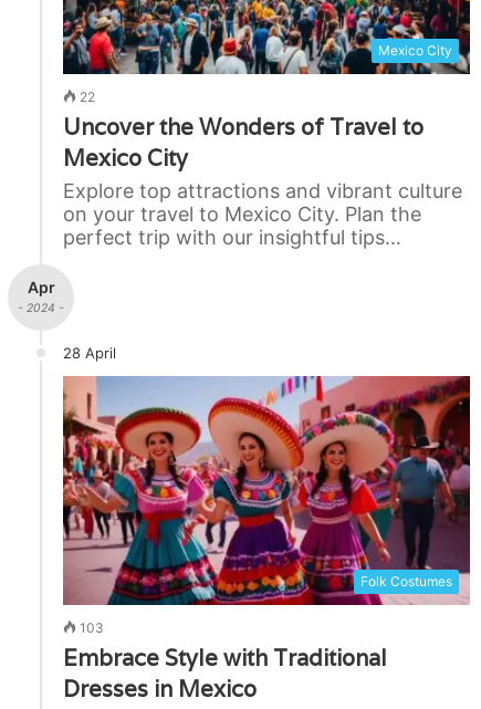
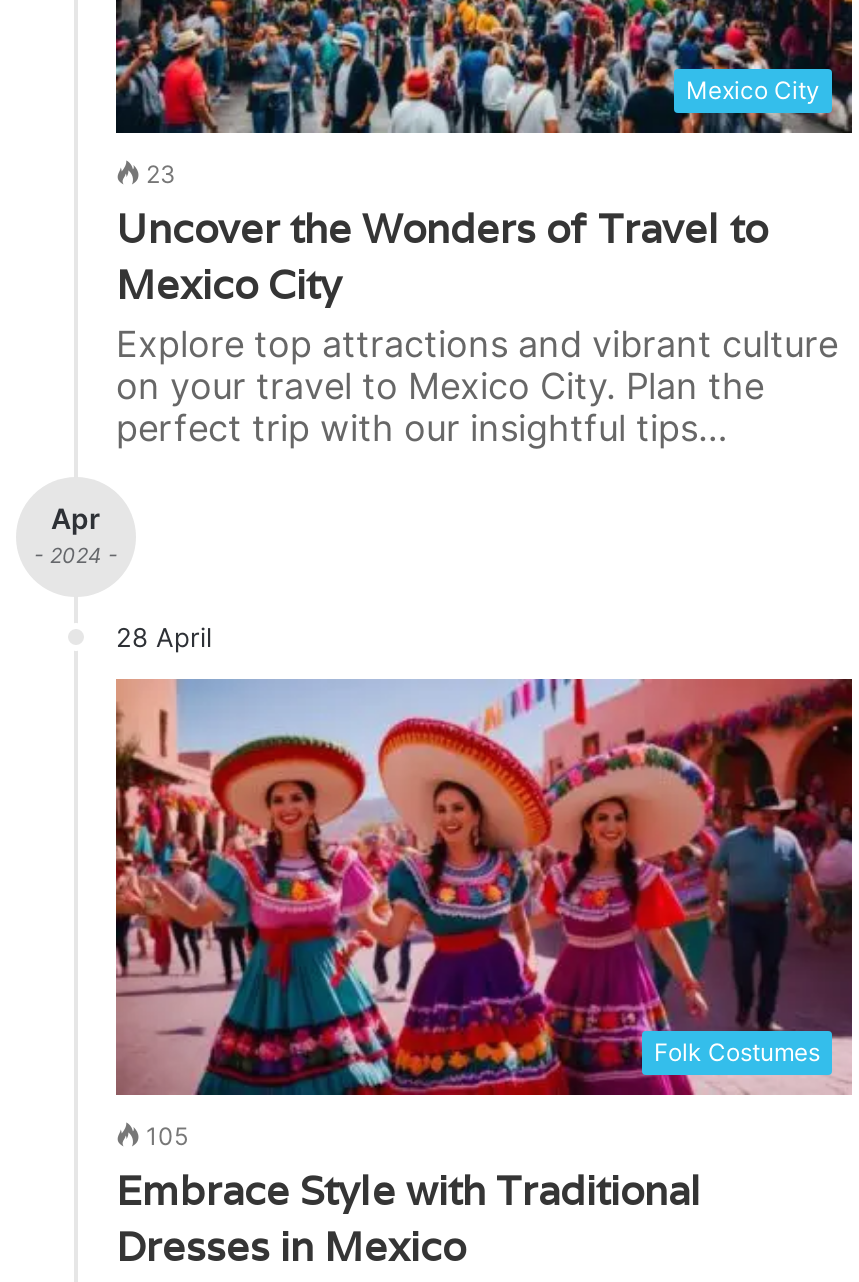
[76,88,95,105] 22 -> [140,160,176,190] 23
[76,620,104,637] 103 -> [140,1121,188,1151] 105

